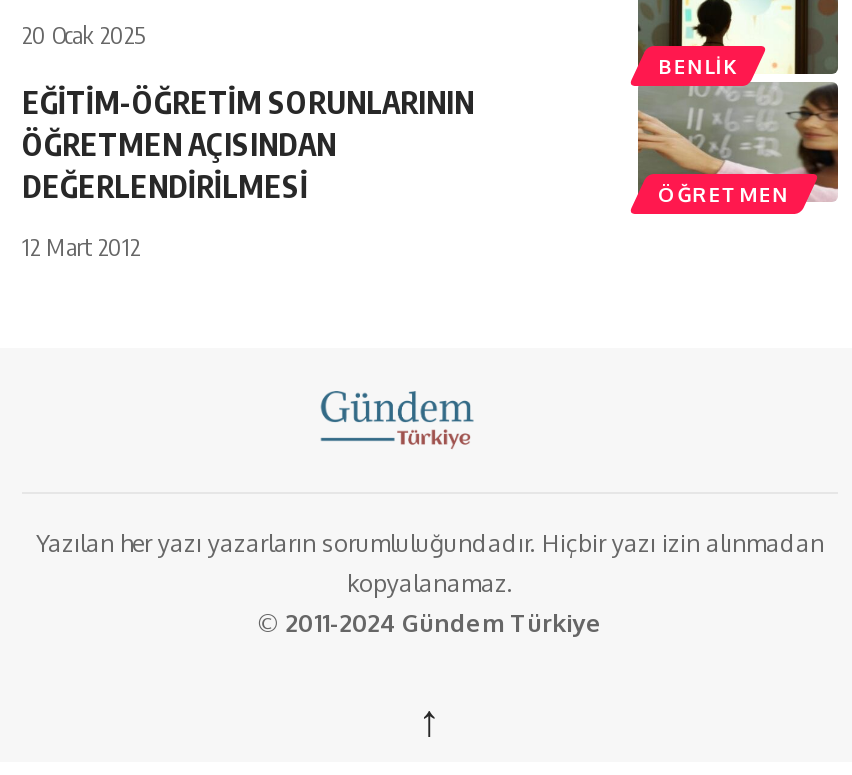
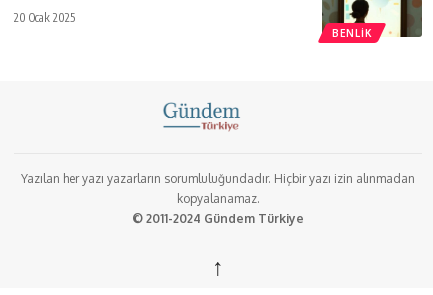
[22,84,474,262] EĞİTİM-ÖĞRETİM SORUNLARININ | ÖĞRETMEN AÇISINDAN | DEĞERLENDİRİLMESİ | 12 Mart 2012 -> none
[636,80,838,206] [image] | ÖĞRETMEN -> none

